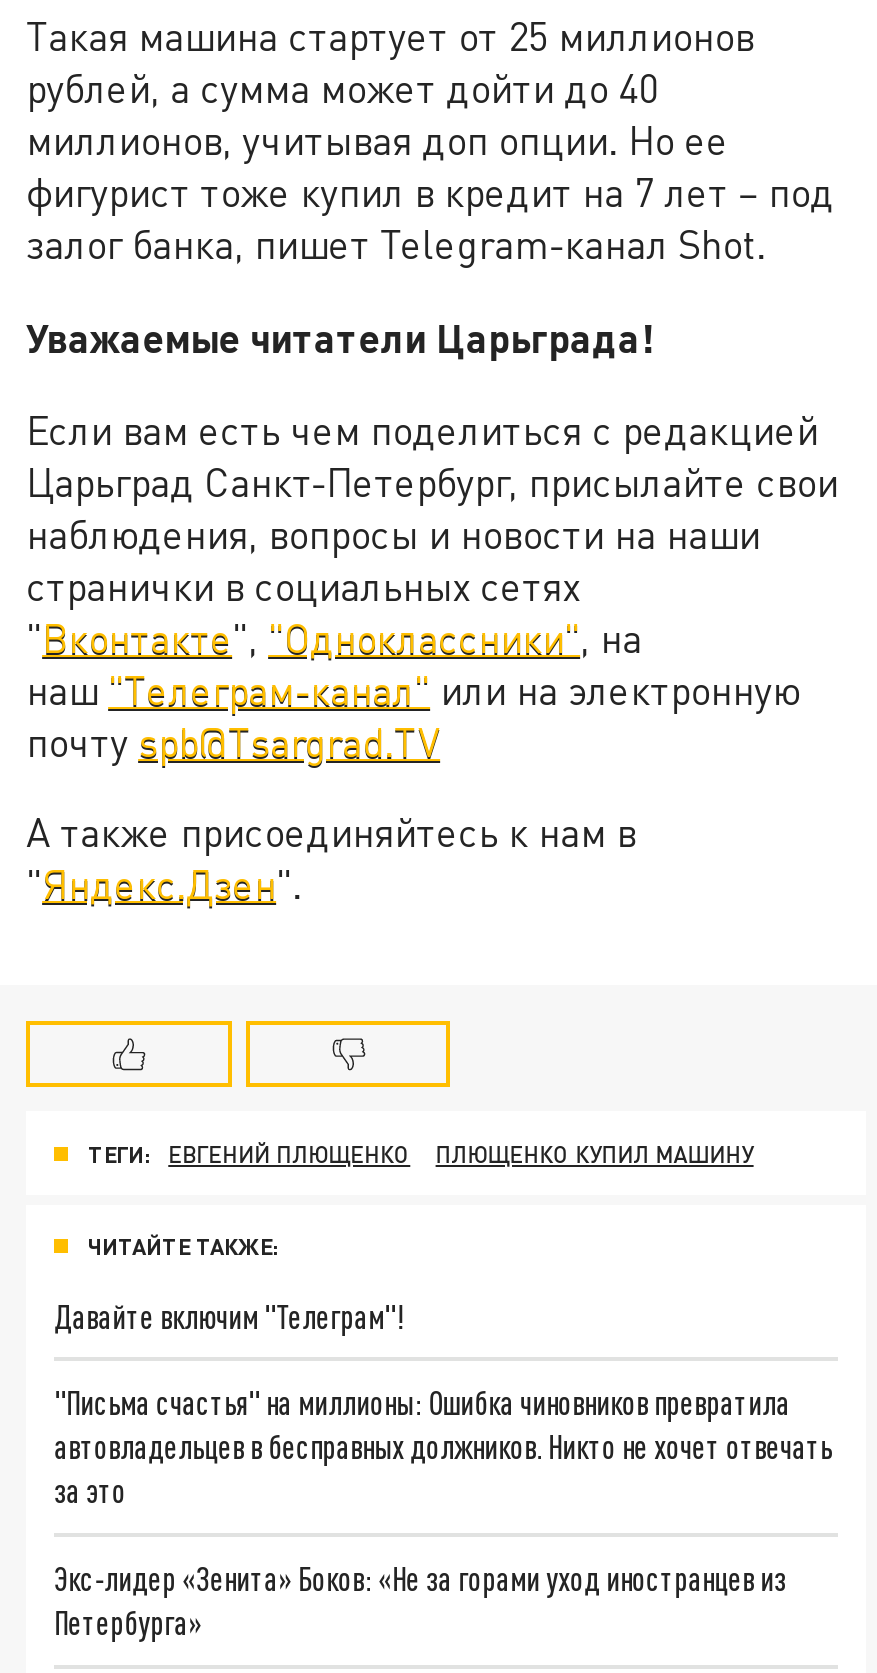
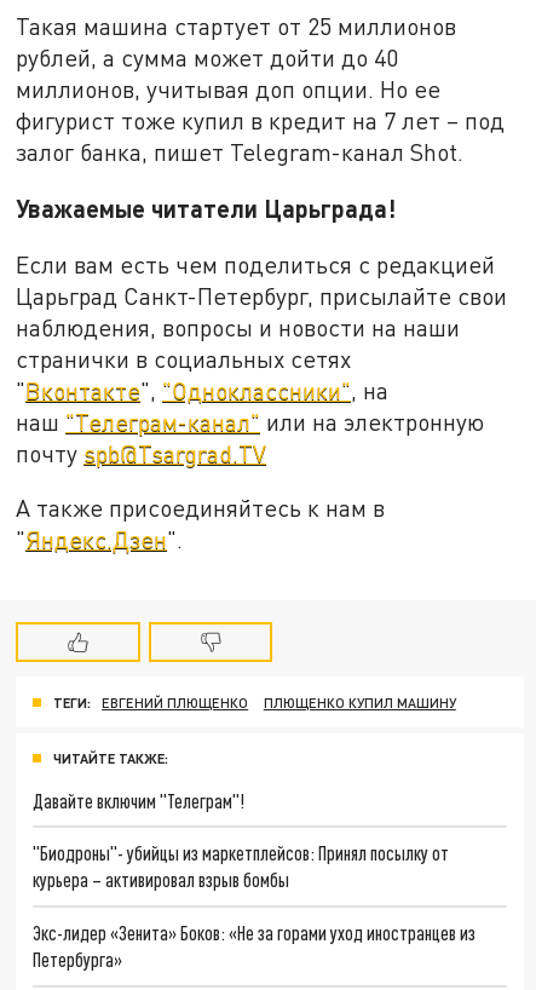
[54,1383,832,1509] "Письма счастья" на миллионы: Ошибка чиновников превратила | автовладельцев в бесправных должников. Никто не хочет отвечать | за это -> [33,841,449,891] "Биодроны"- убийцы из маркетплейсов: Принял посылку от | курьера – активировал взрыв бомбы

